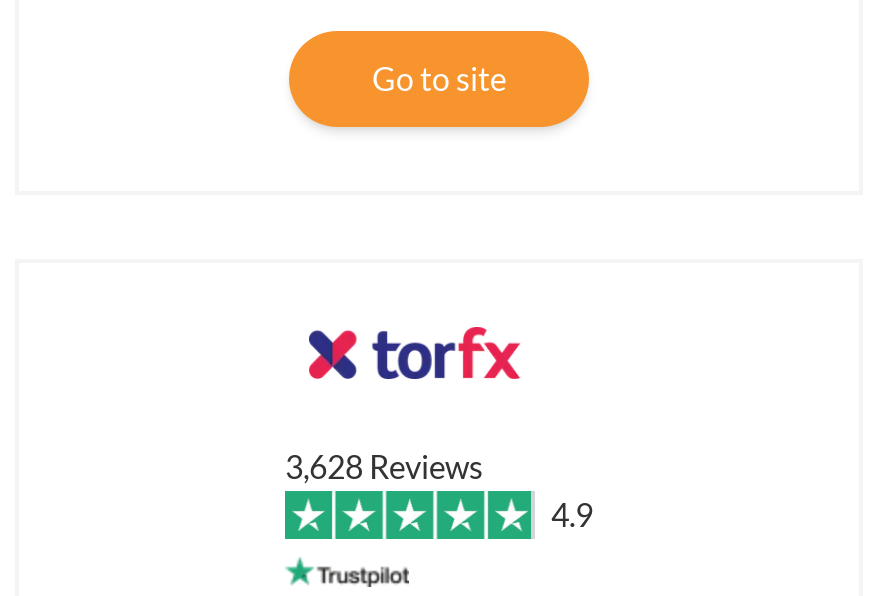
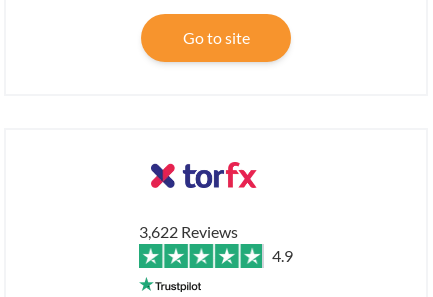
[285,446,483,484] 3,628 Reviews -> [139,222,238,241] 3,622 Reviews

